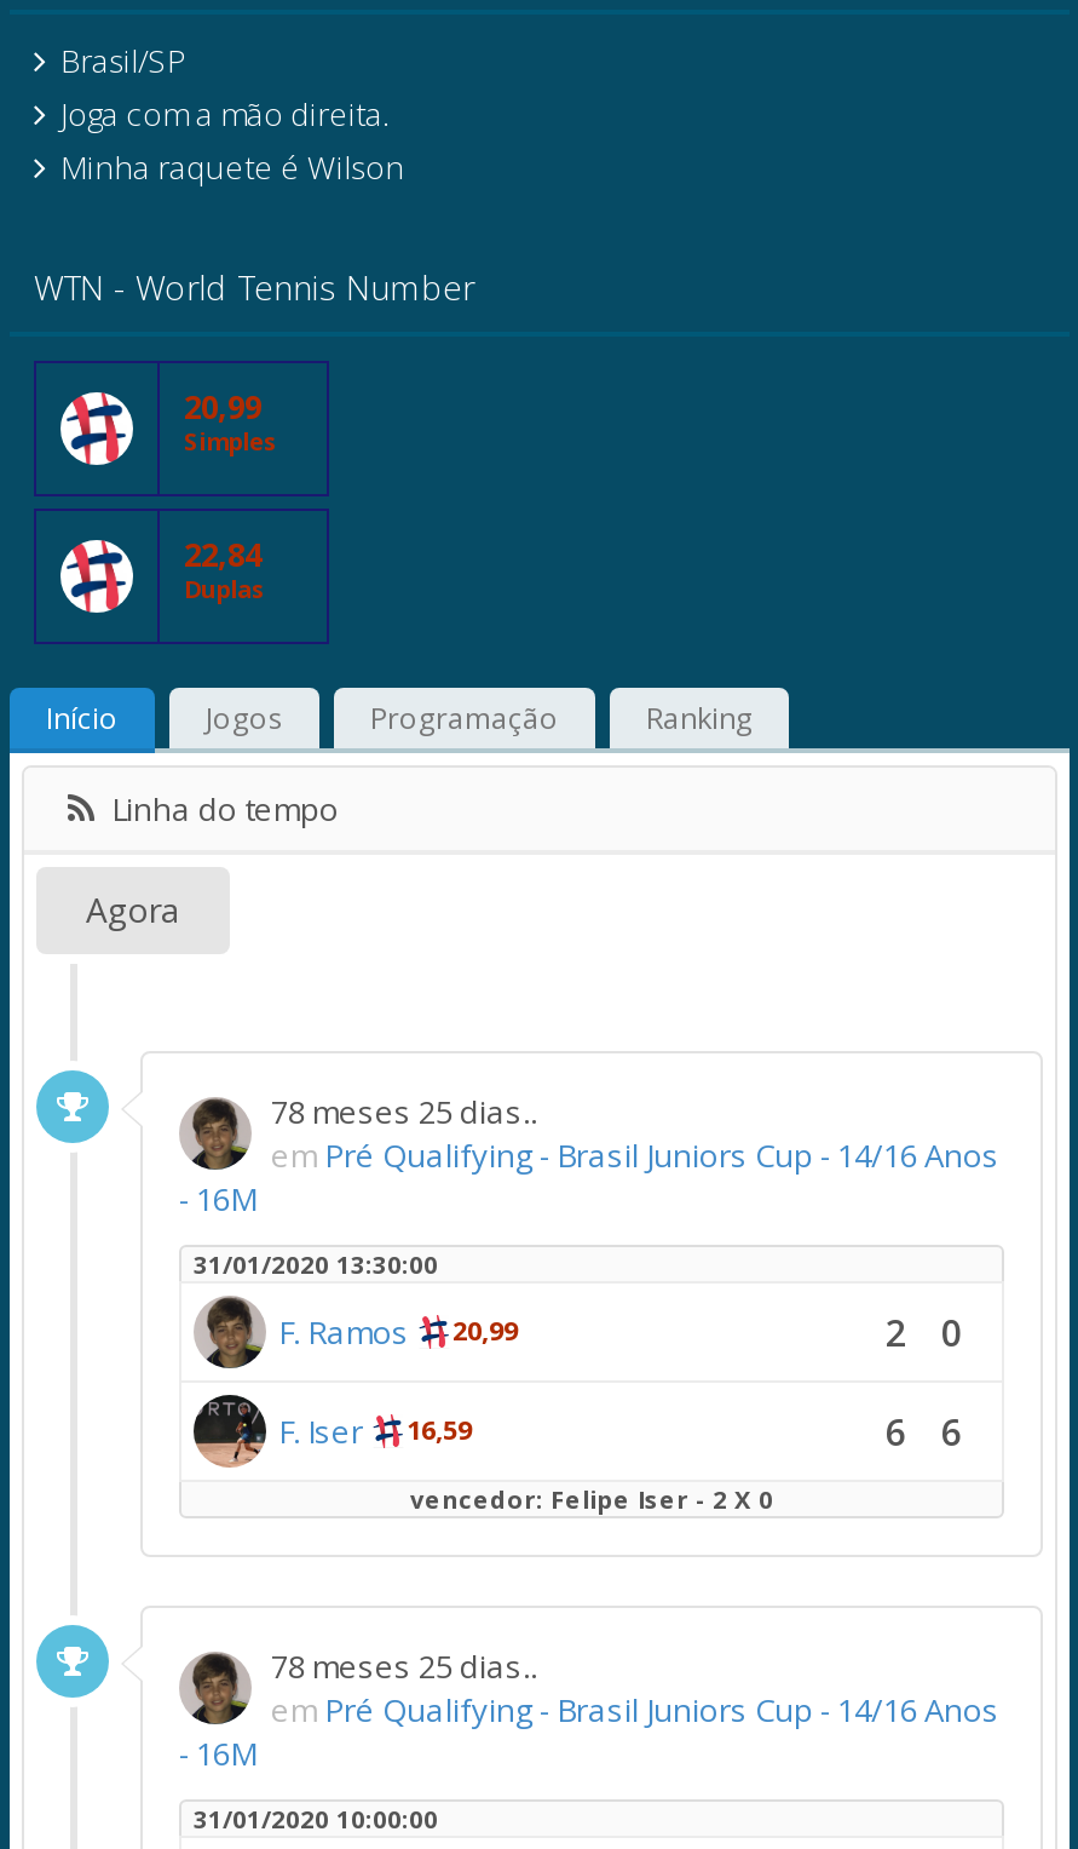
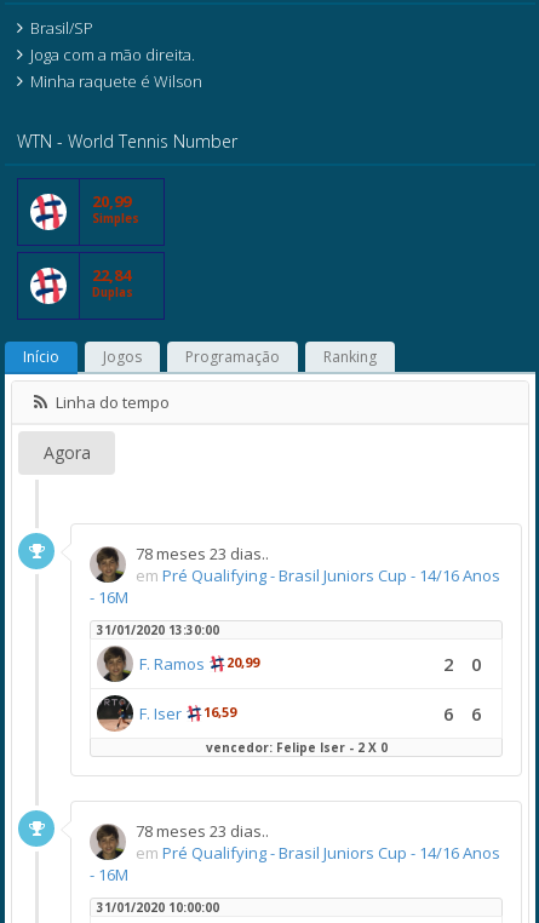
[271,1090,537,1133] 78 meses 25 dias.. -> [136,543,269,564] 78 meses 23 dias..
[271,1644,537,1688] 78 meses 25 dias.. -> [136,820,269,842] 78 meses 23 dias..

